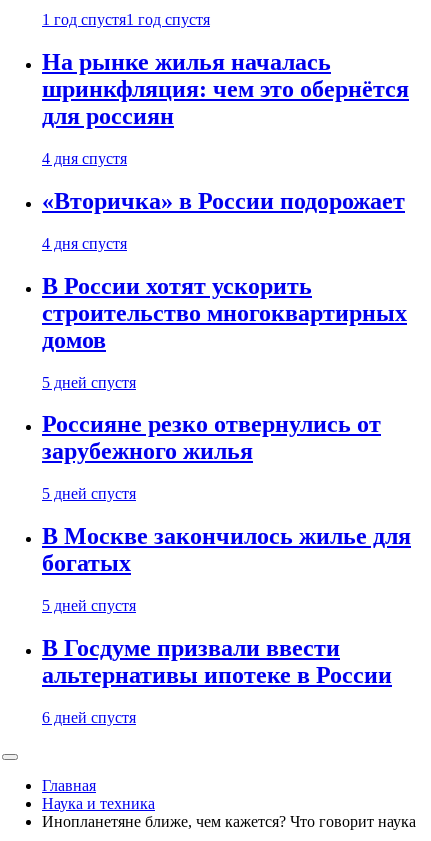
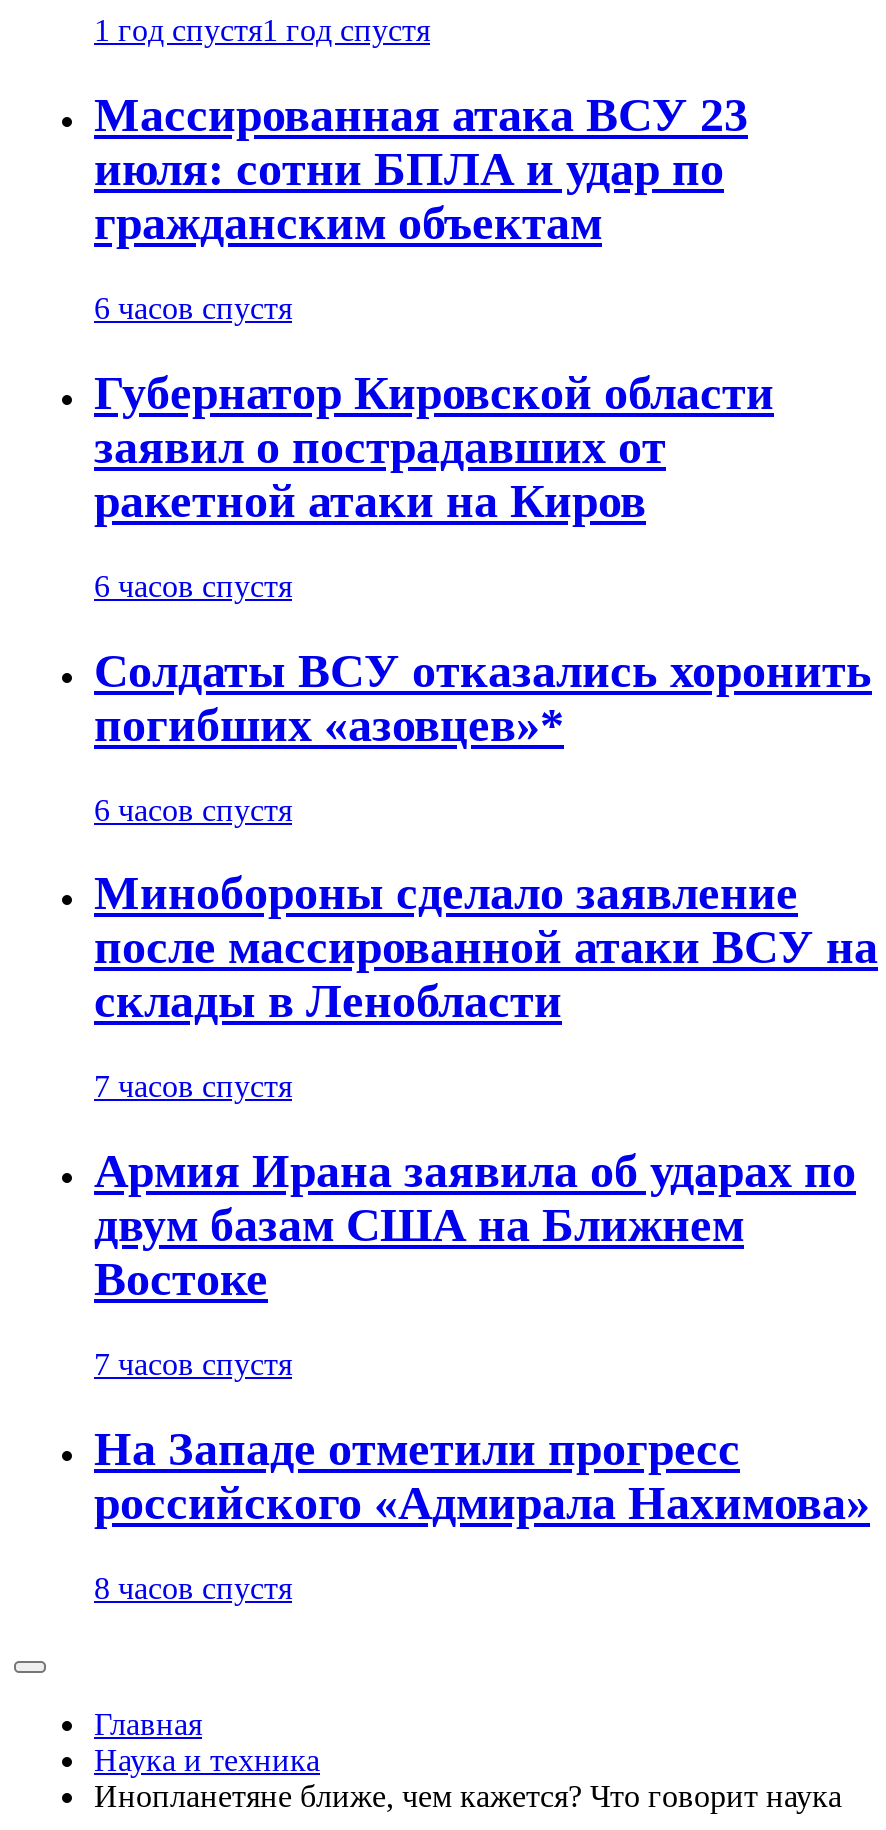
[42,49,409,129] На рынке жилья началась | шринкфляция: чем это обернётся | для россиян -> [94,89,748,249] Массированная атака ВСУ 23 | июля: сотни БПЛА и удар по | гражданским объектам
[42,150,127,167] 4 дня спустя -> [94,291,292,325] 6 часов спустя
[42,188,405,214] «Вторичка» в России подорожает -> [94,367,774,527] Губернатор Кировской области | заявил о пострадавших от | ракетной атаки на Киров
[42,235,127,252] 4 дня спустя -> [94,569,292,603] 6 часов спустя
[42,273,407,353] В России хотят ускорить | строительство многоквартирных | домов -> [94,644,872,750] Солдаты ВСУ отказались хоронить | погибших «азовцев»*
[42,374,136,391] 5 дней спустя -> [94,792,292,826] 6 часов спустя
[42,411,381,464] Россияне резко отвернулись от | зарубежного жилья -> [94,868,878,1028] Минобороны сделало заявление | после массированной атаки ВСУ на | склады в Ленобласти
[42,485,136,502] 5 дней спустя -> [94,1070,292,1104] 7 часов спустя
[42,523,411,576] В Москве закончилось жилье для | богатых -> [94,1146,856,1306] Армия Ирана заявила об ударах по | двум базам США на Ближнем | Востоке
[42,597,136,614] 5 дней спустя -> [94,1347,292,1381] 7 часов спустя
[42,635,392,688] В Госдуме призвали ввести | альтернативы ипотеке в России -> [94,1423,870,1529] На Западе отметили прогресс | российского «Адмирала Нахимова»
[42,709,136,726] 6 дней спустя -> [94,1571,292,1605] 8 часов спустя

